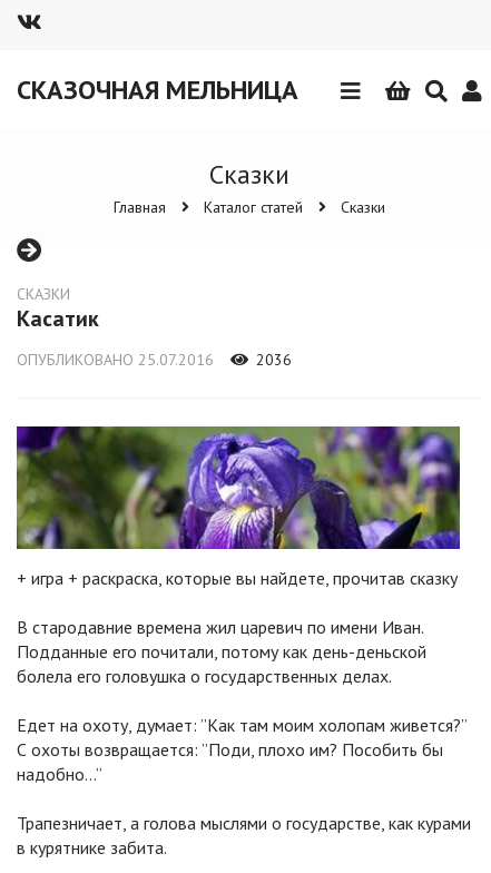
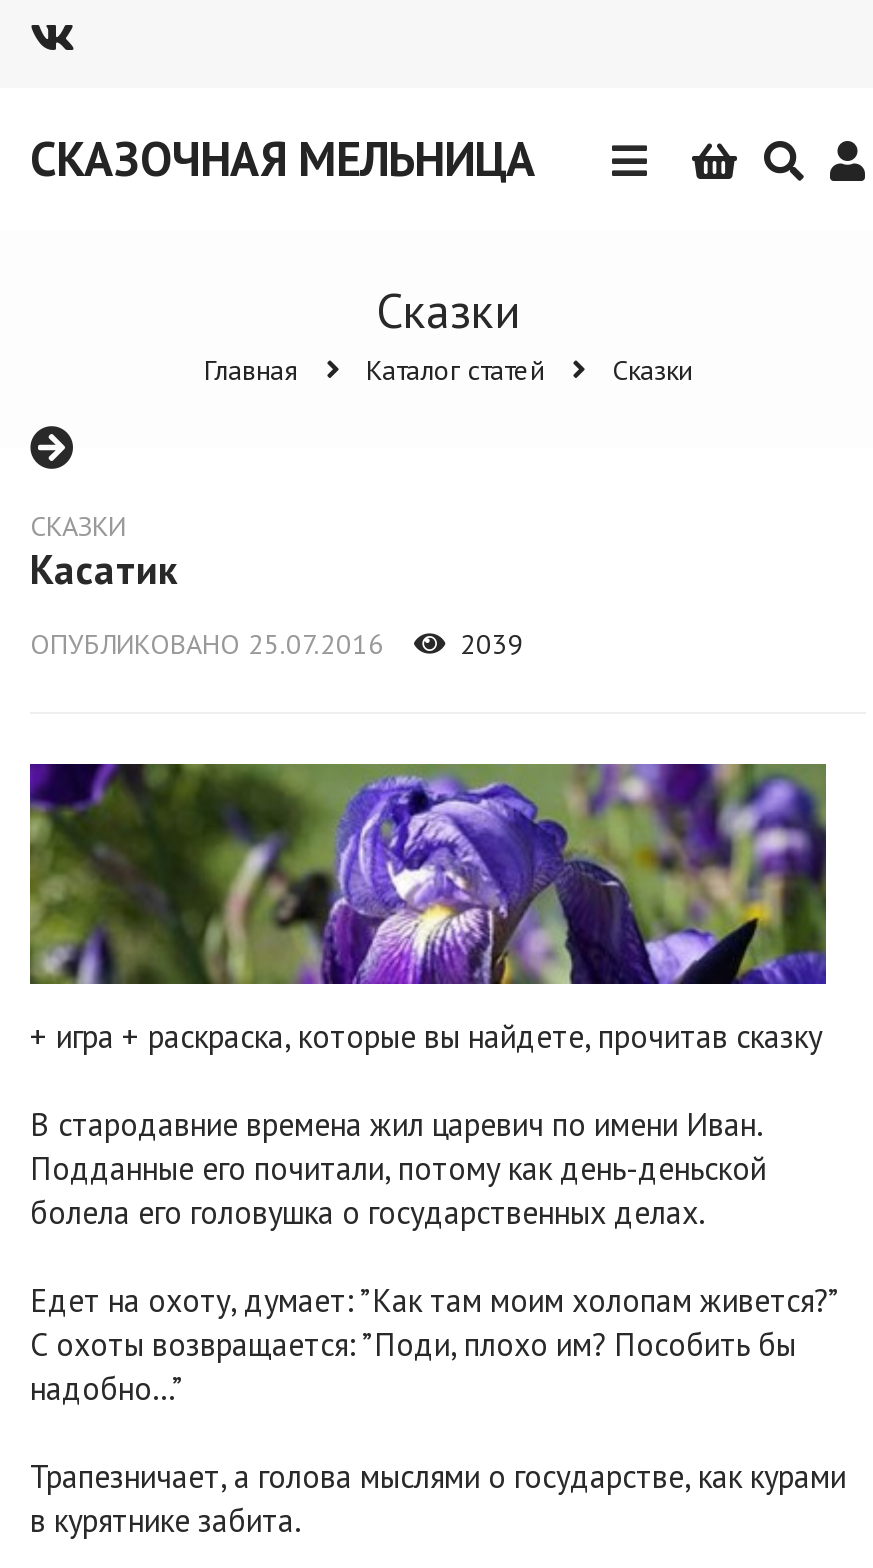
[256,350,292,370] 2036 -> [460,626,524,662] 2039

